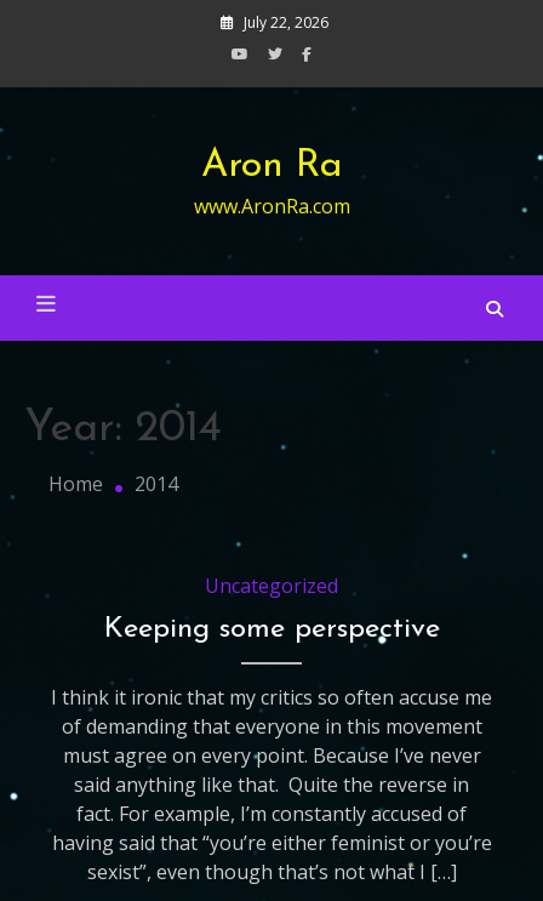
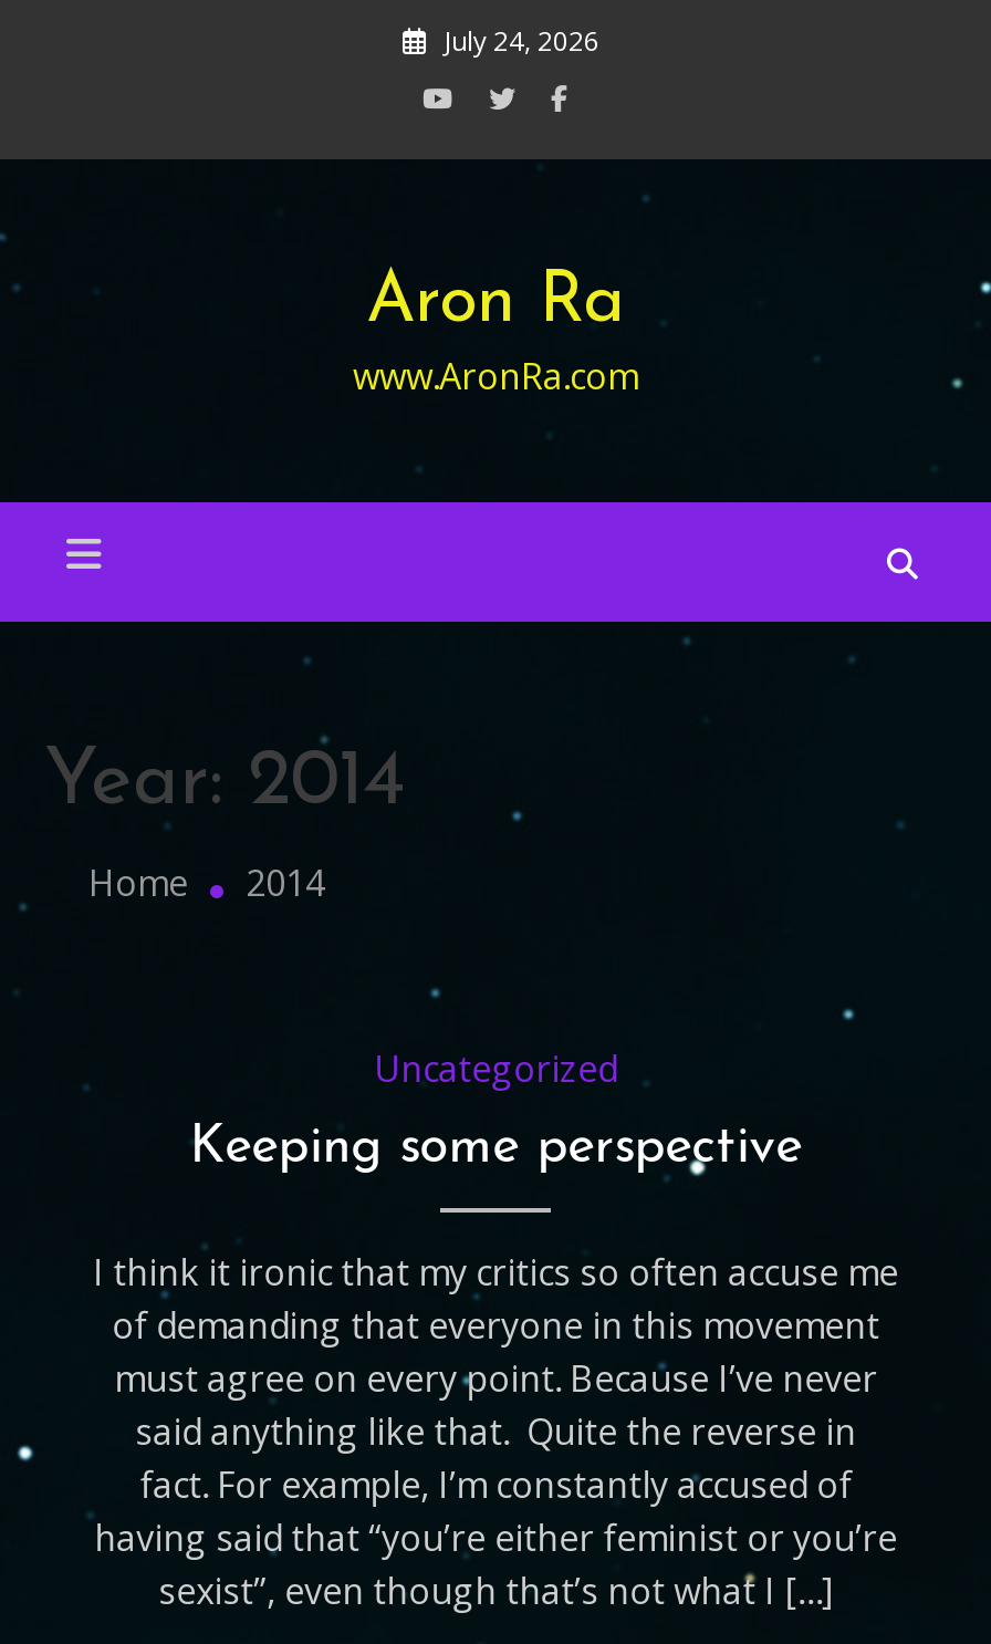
[240,12,328,33] July 22, 2026 -> [438,22,599,60] July 24, 2026

